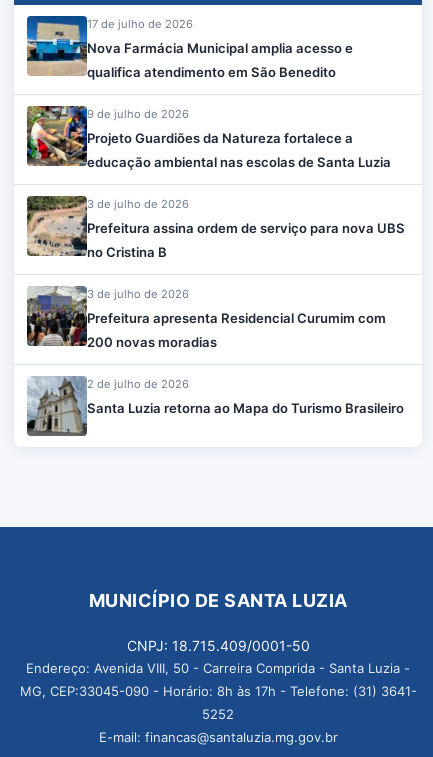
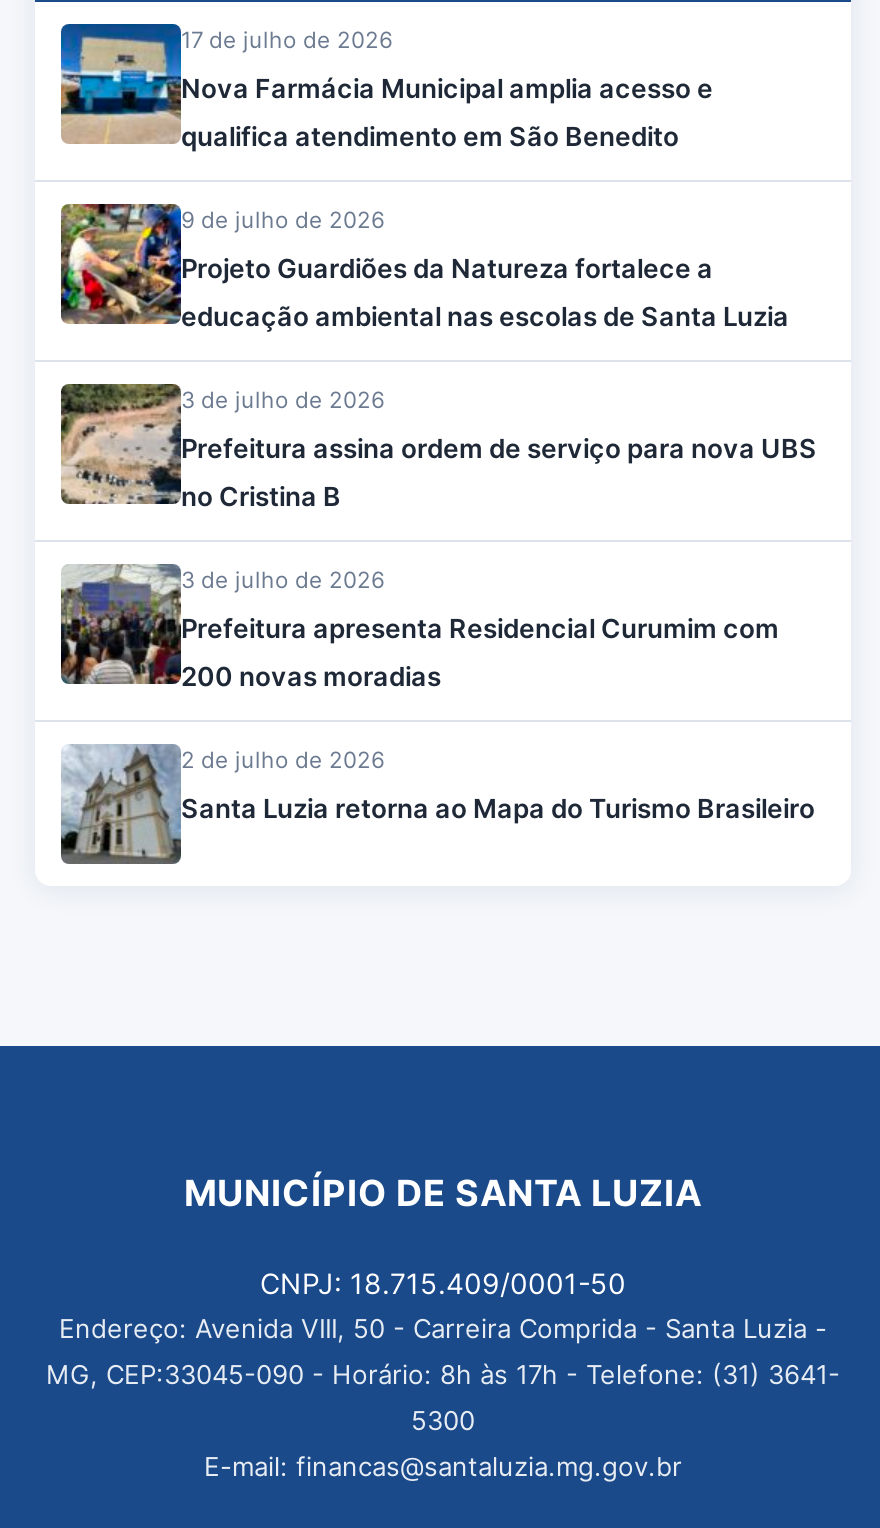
[202,706,234,722] 5252 -> [411,1405,475,1437] 5300

